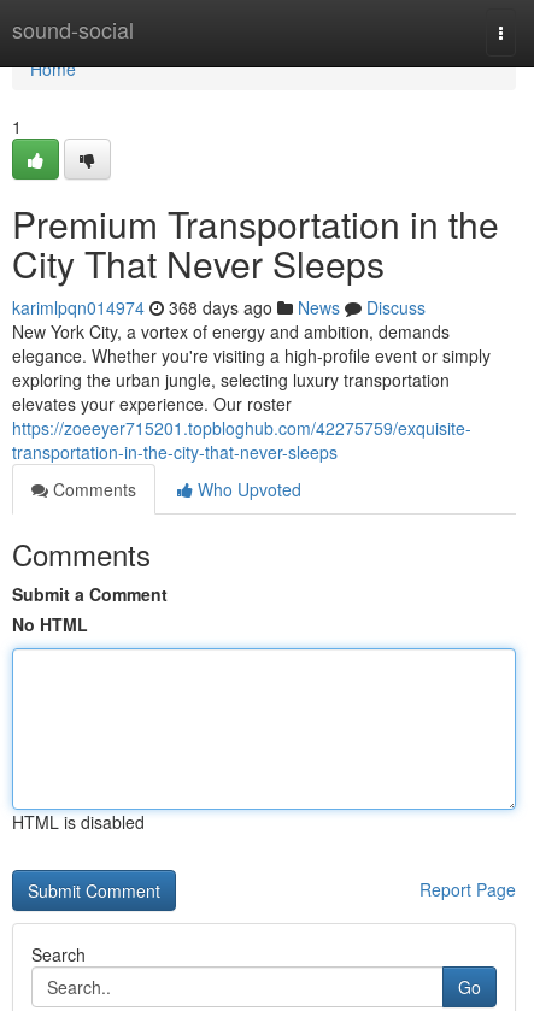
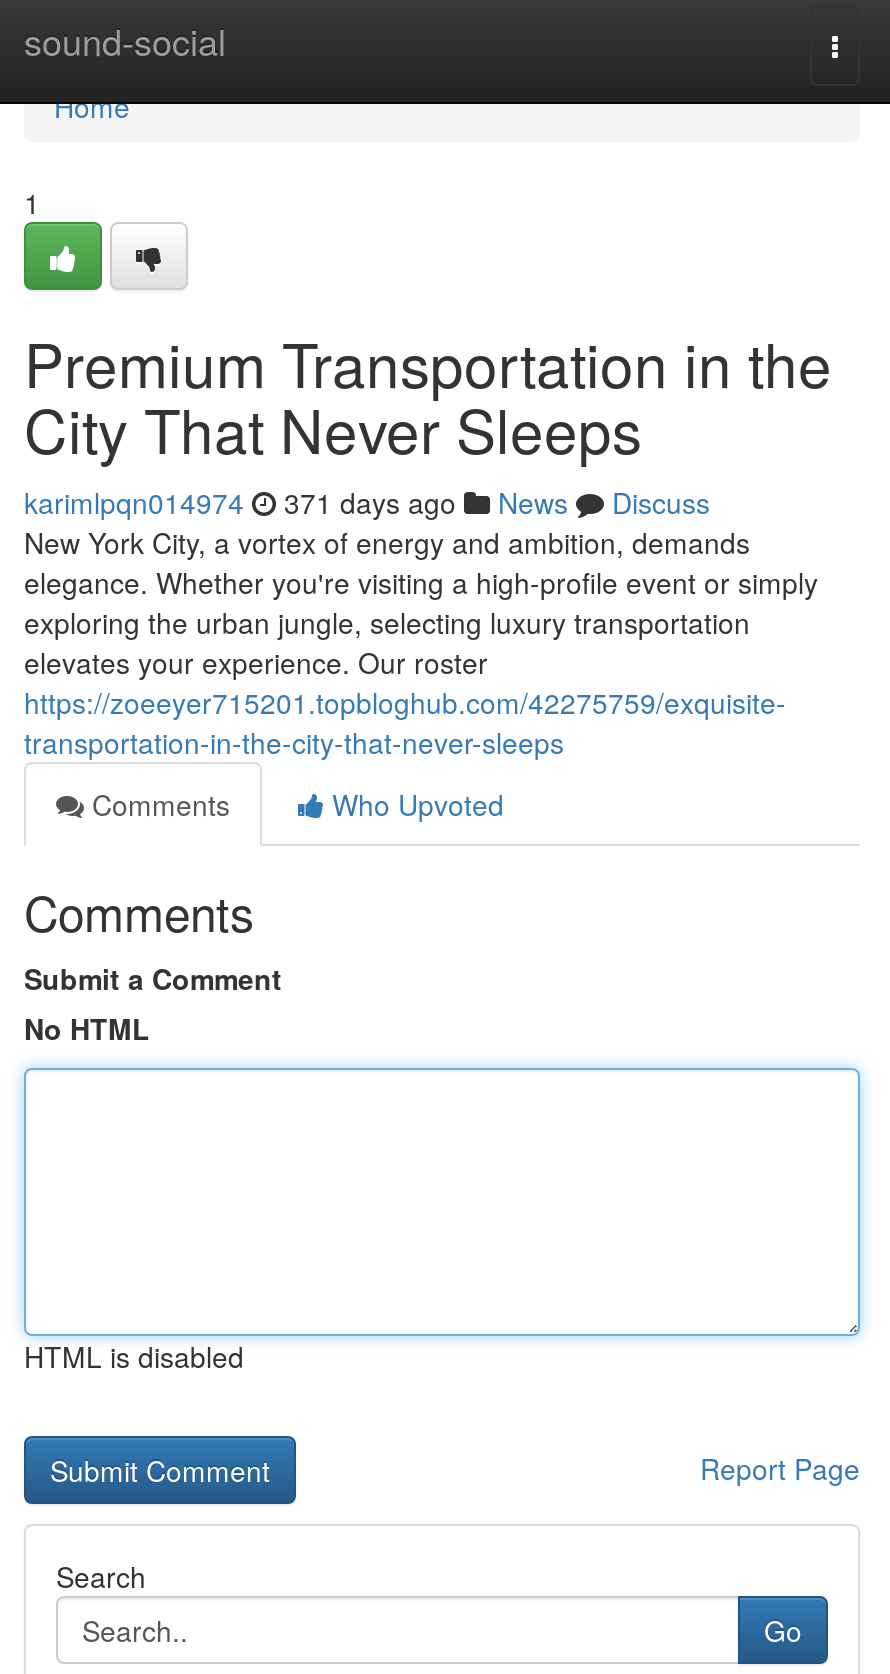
[12,295,426,319] karimlpqn014974 368 days ago News Discuss -> [24,482,710,522] karimlpqn014974 371 days ago News Discuss

